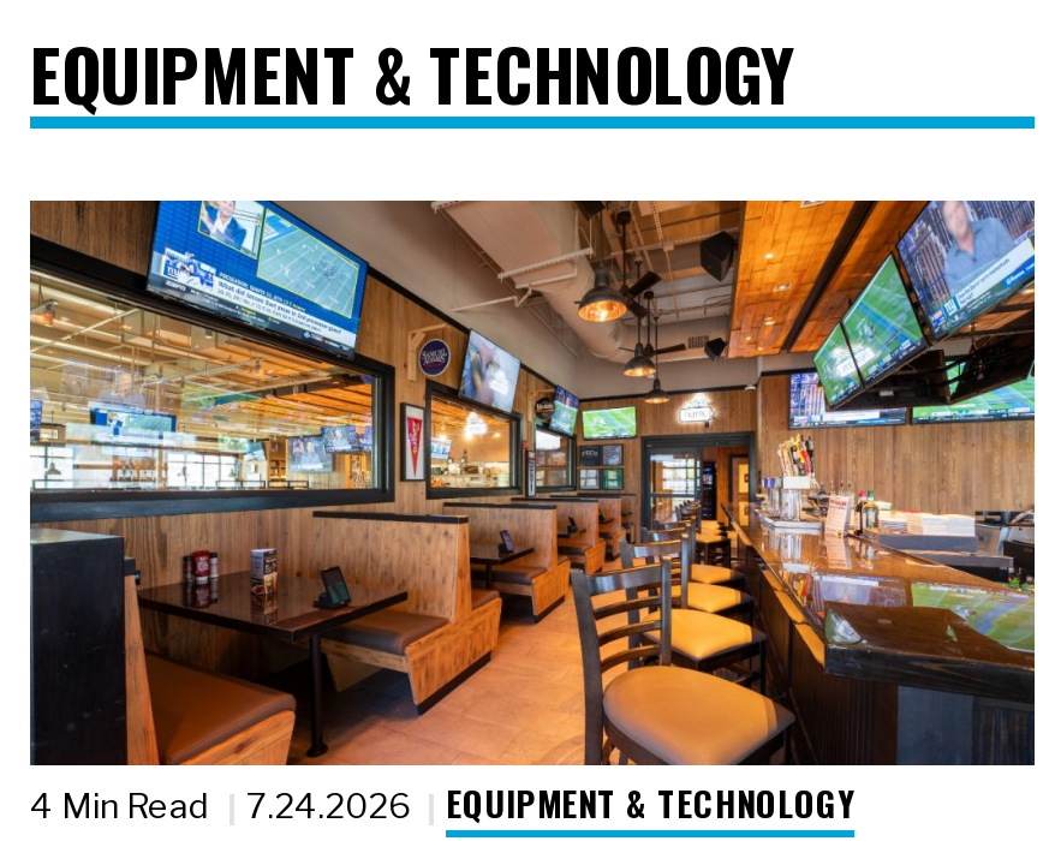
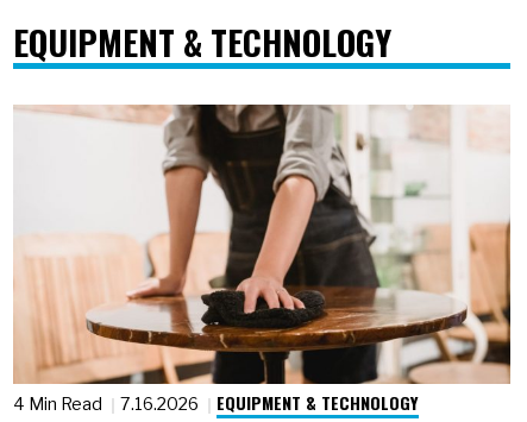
[28,198,1037,828] [image] | 4 Min Read 7.24.2026 EQUIPMENT & TECHNOLOGY -> [13,103,512,415] [image] | 4 Min Read 7.16.2026 EQUIPMENT & TECHNOLOGY

